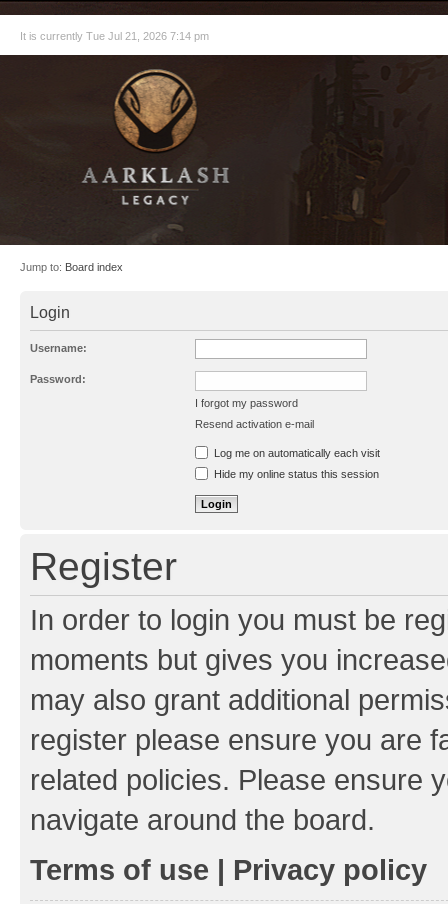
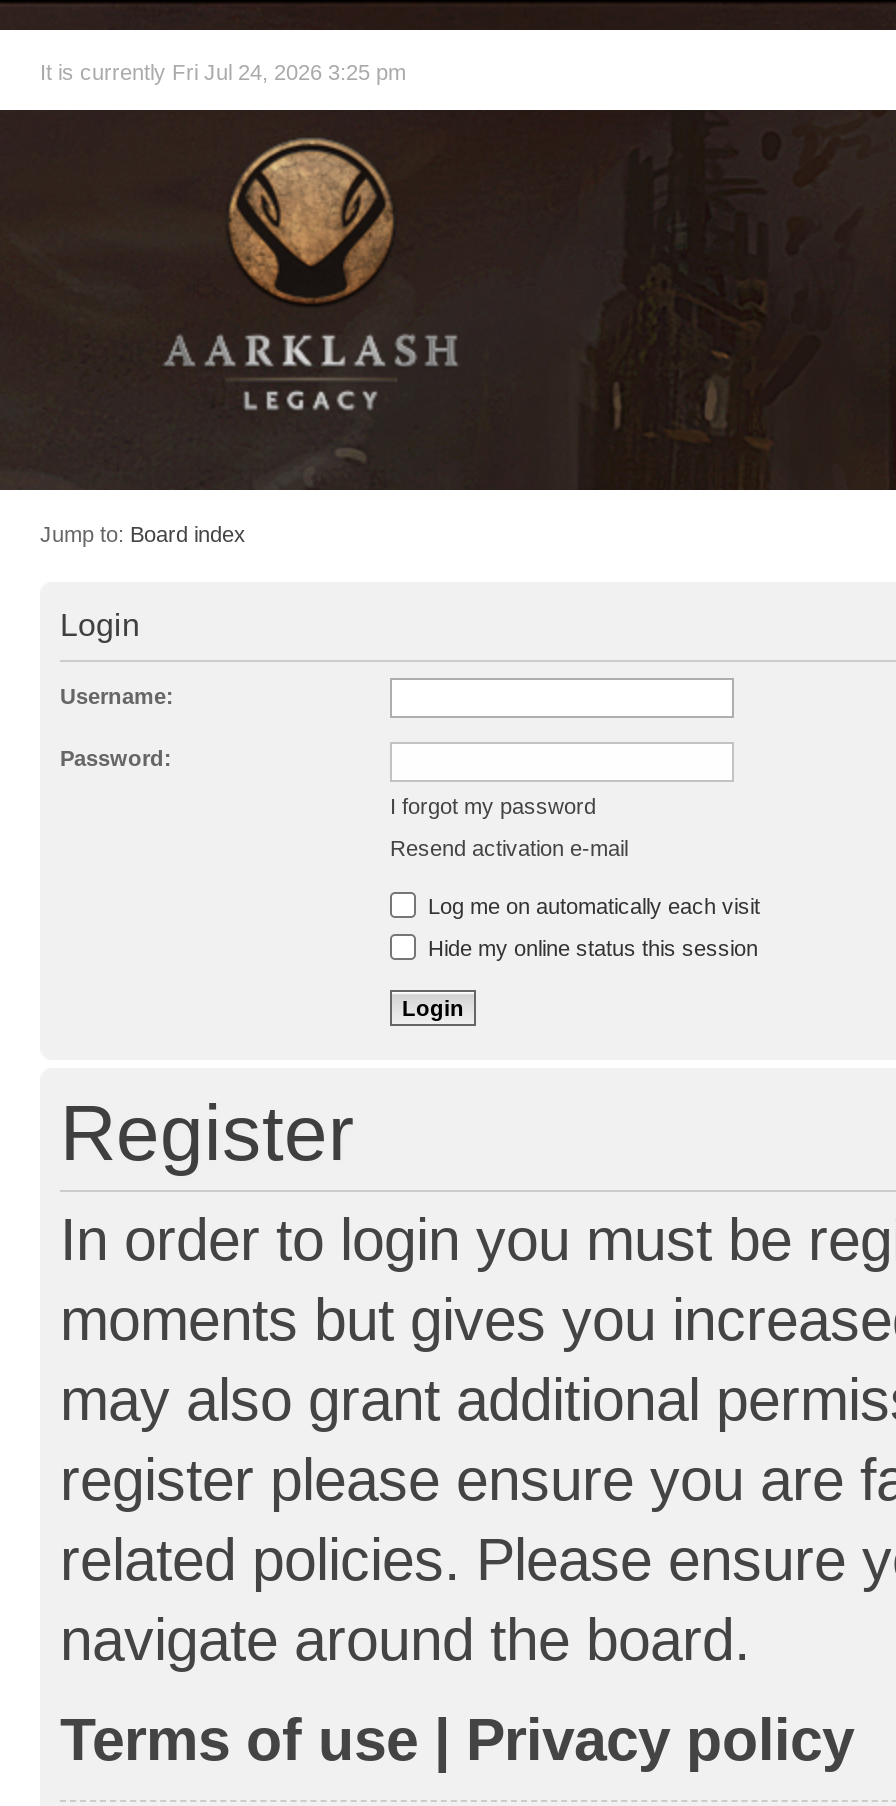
[20,30,209,42] It is currently Tue Jul 21, 2026 7:14 pm -> [40,60,406,84] It is currently Fri Jul 24, 2026 3:25 pm

